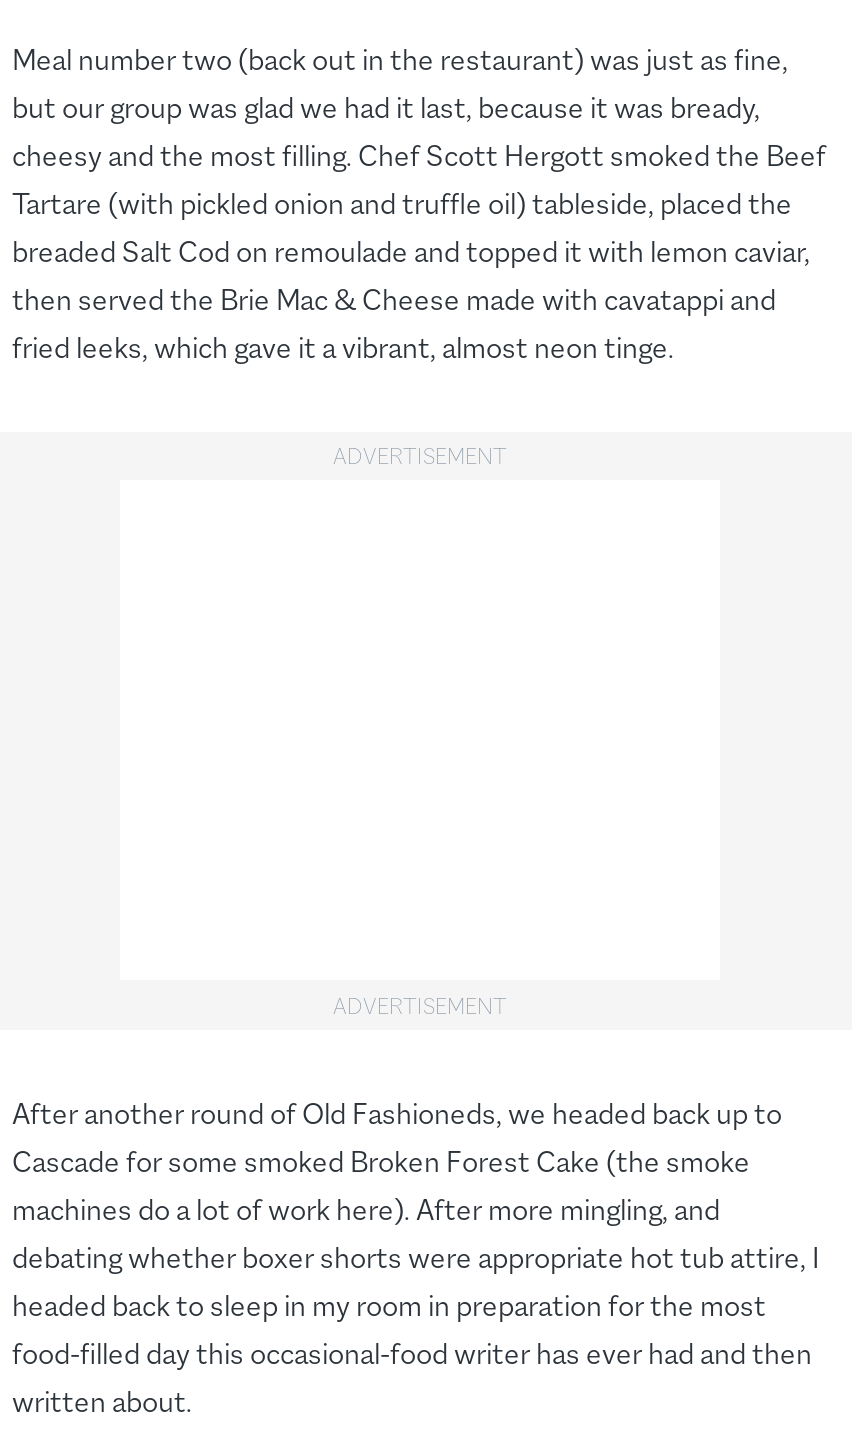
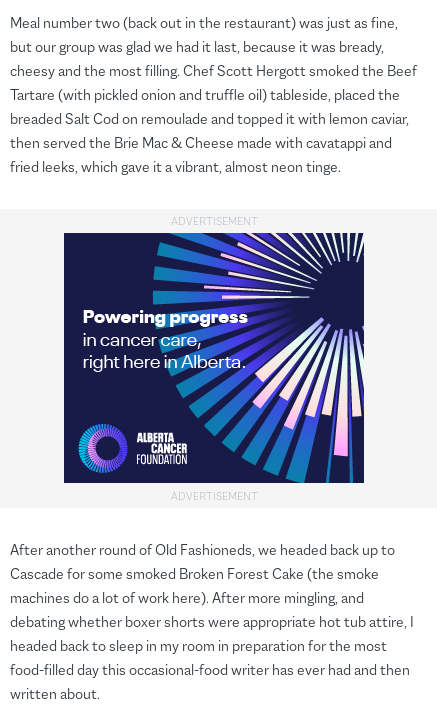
none -> [63,232,365,484] [image]

